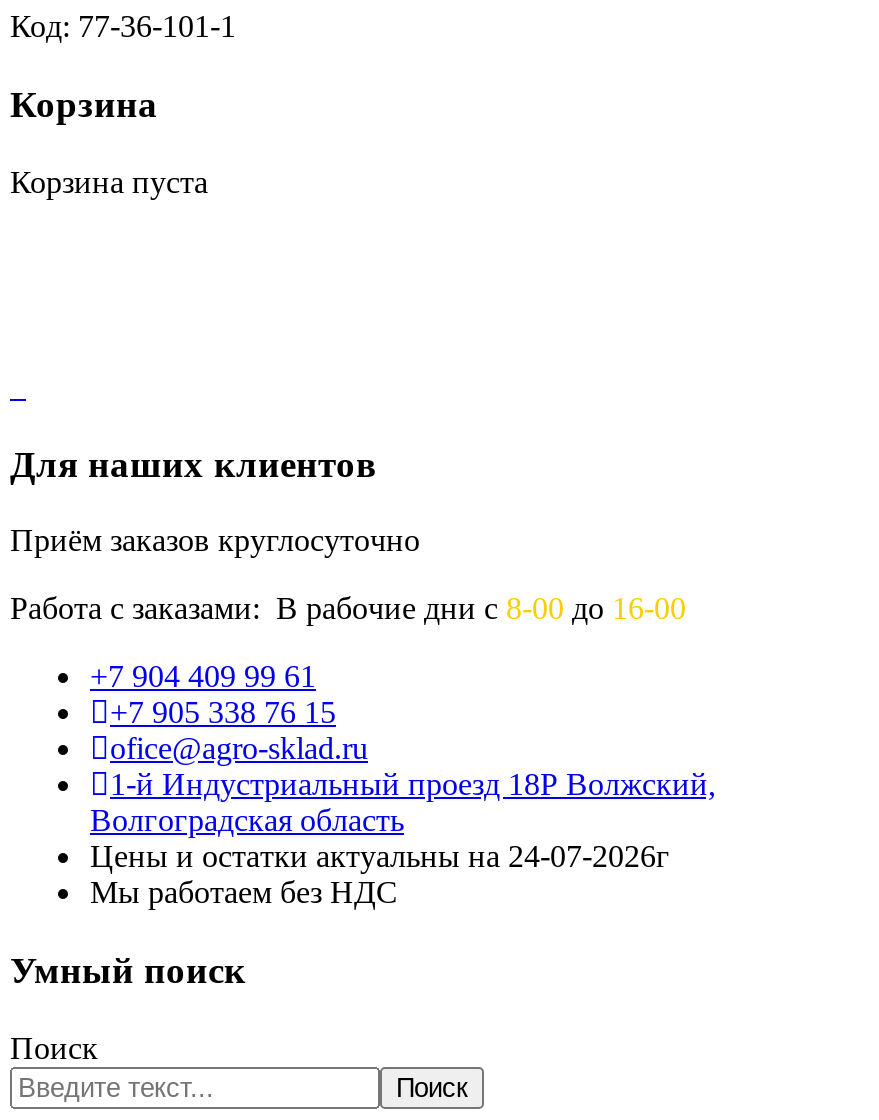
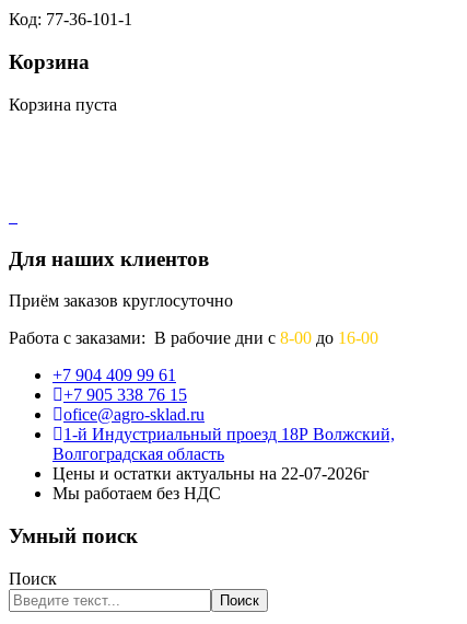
[90,839,670,873] Цены и остатки актуальны на 24-07-2026г -> [52,464,370,483] Цены и остатки актуальны на 22-07-2026г

